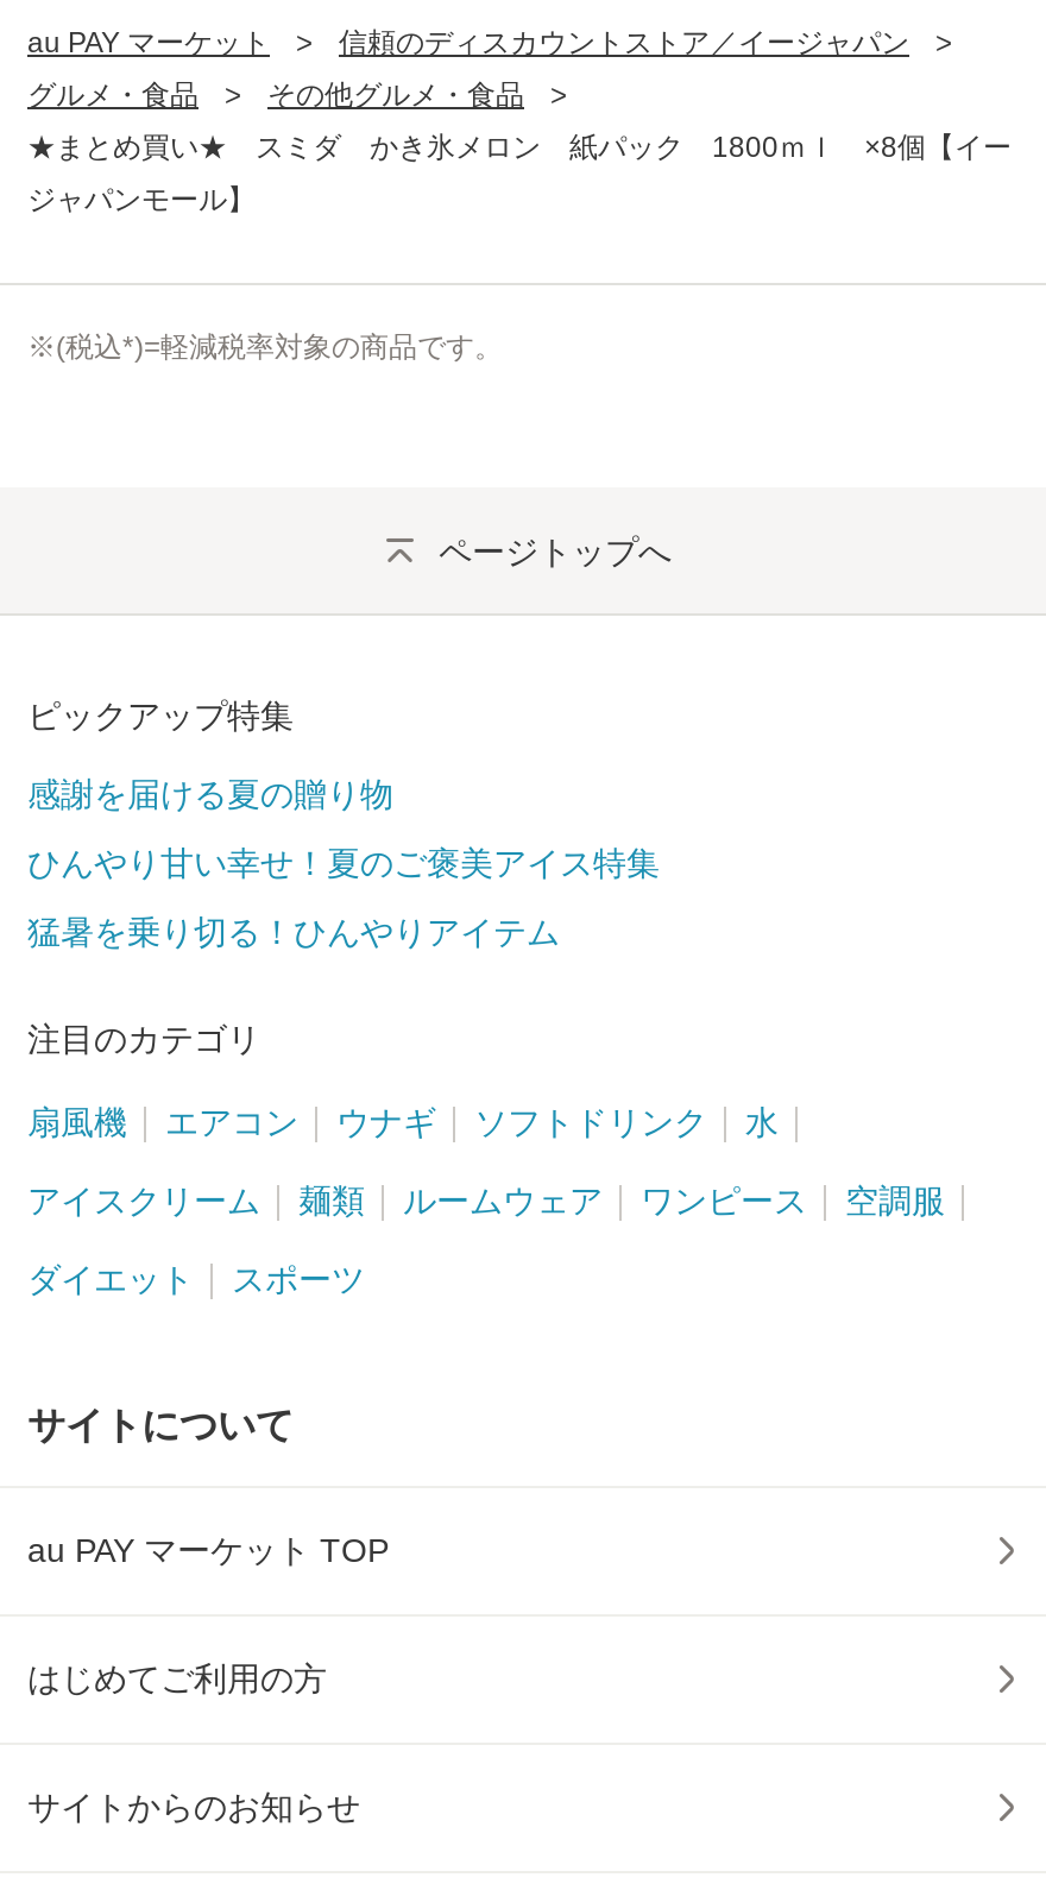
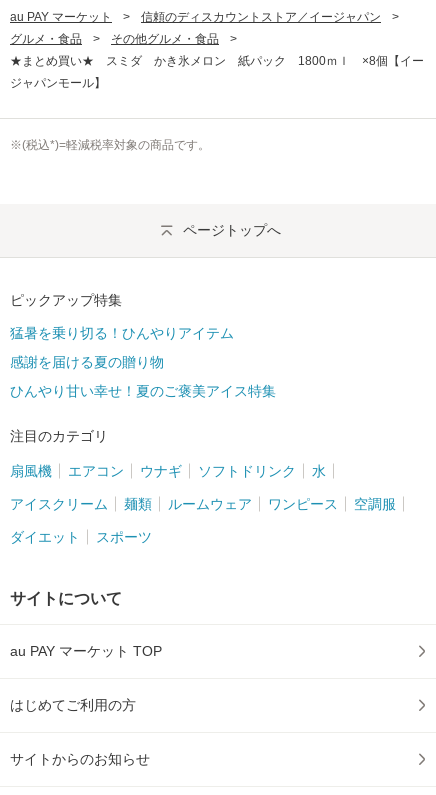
moved [27,775,660,882] -> [10,354,276,399]: 感謝を届ける夏の贈り物 | ひんやり甘い幸せ！夏のご褒美アイス特集
moved [27,913,560,951] -> [10,325,234,341]: 猛暑を乗り切る！ひんやりアイテム

